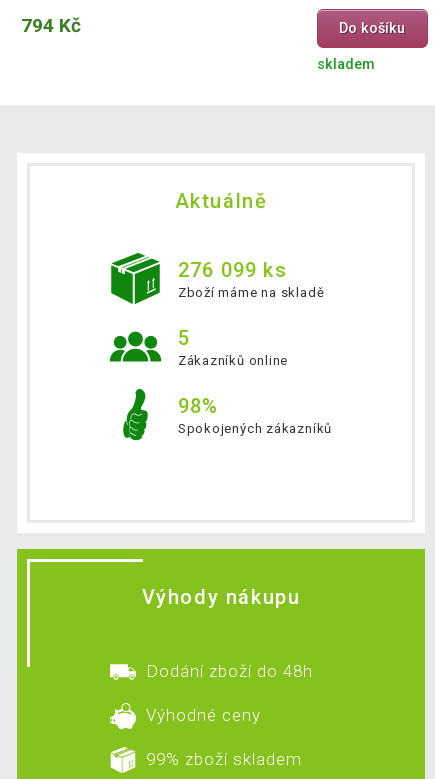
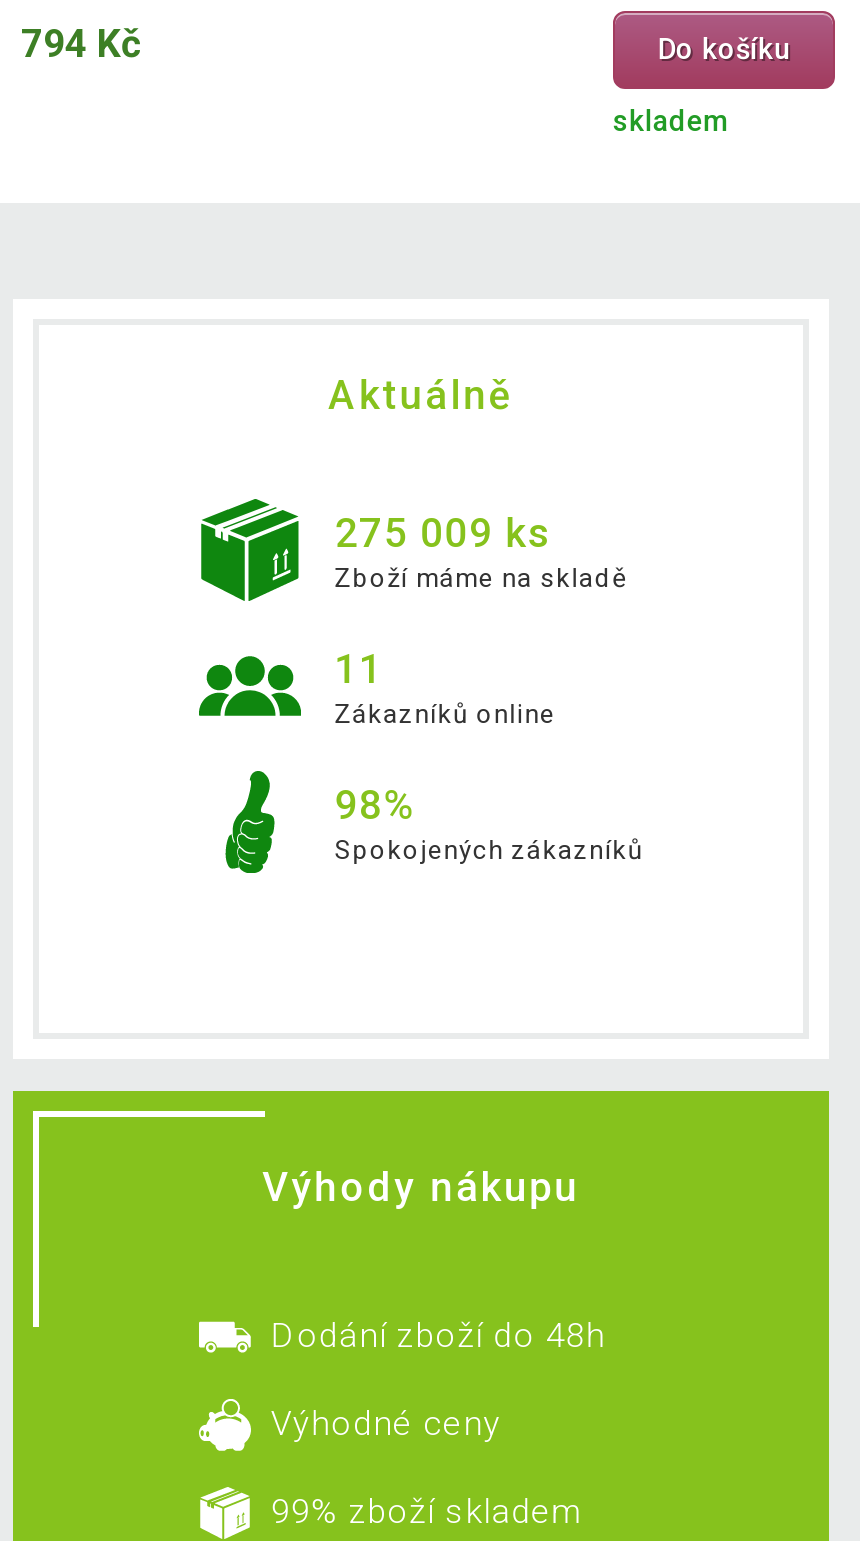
[178,258,287,282] 276 099 ks -> [335,509,553,557] 275 009 ks
[178,326,190,350] 5 -> [335,645,383,693] 11

